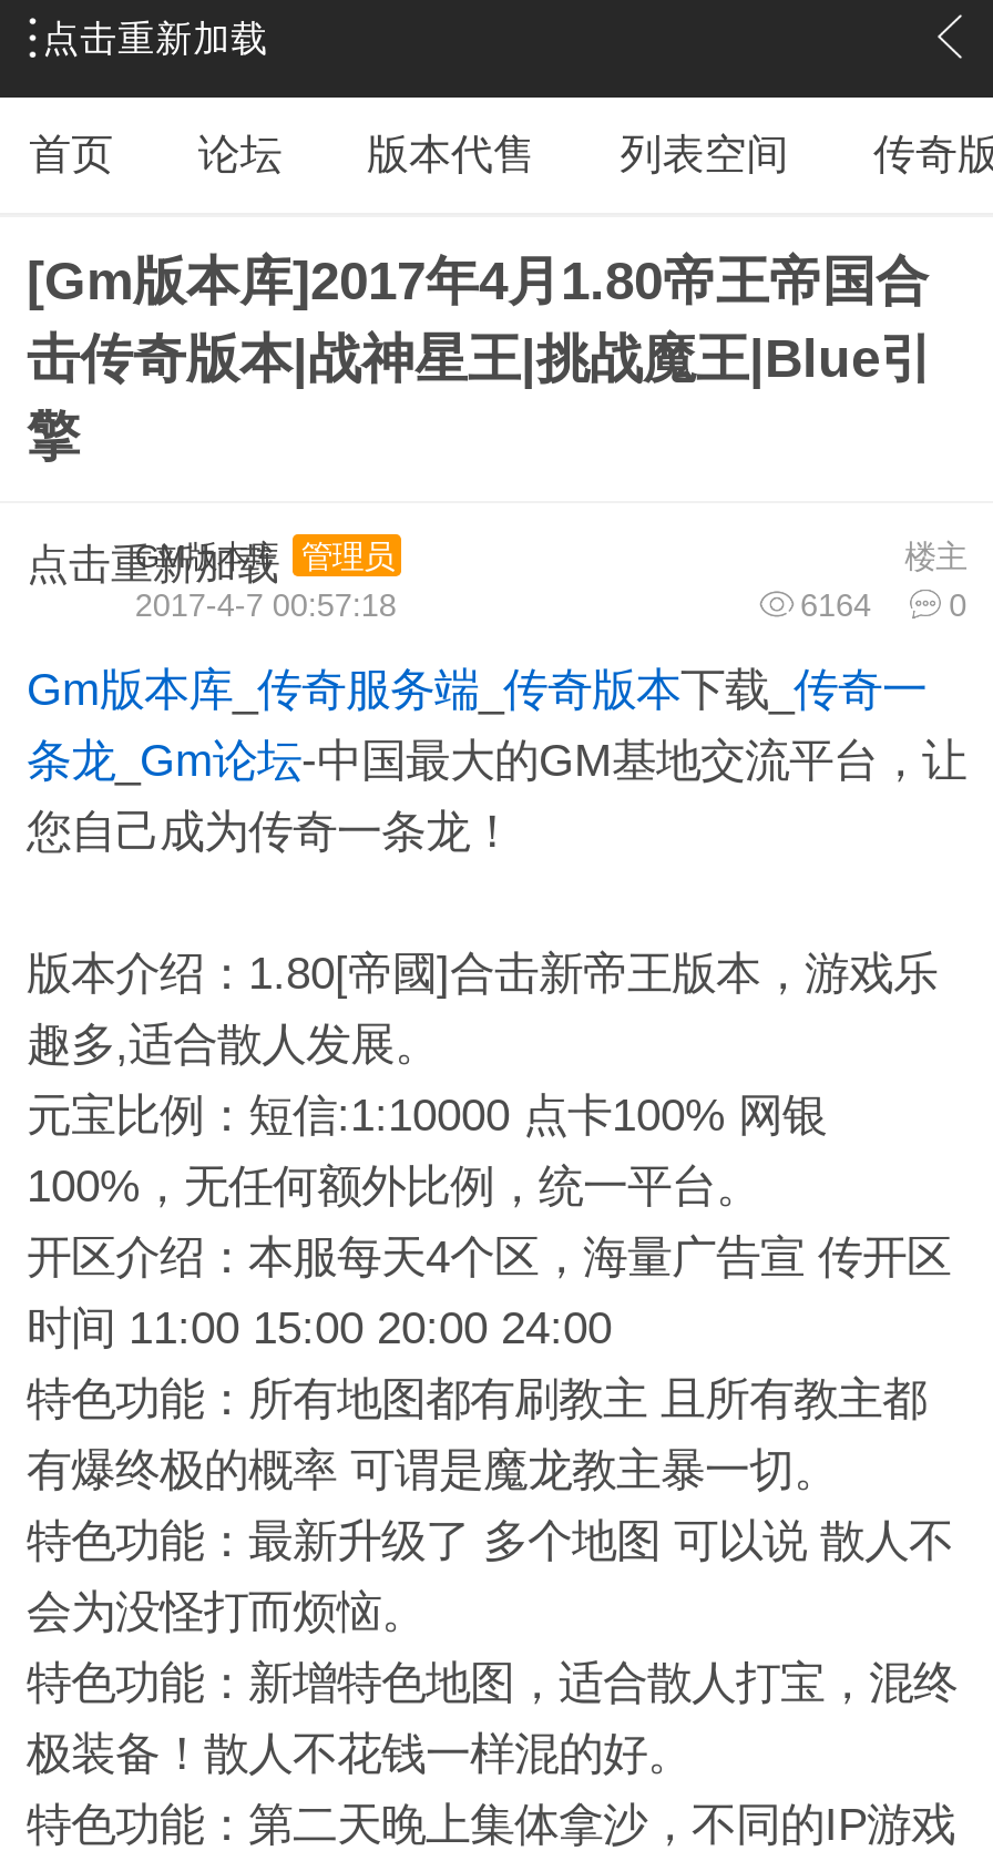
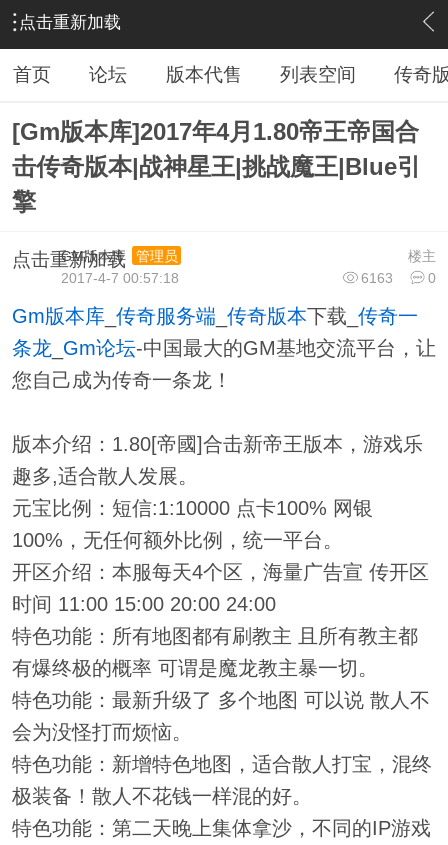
[800,586,967,622] 6164 0 -> [361,269,436,285] 6163 0

